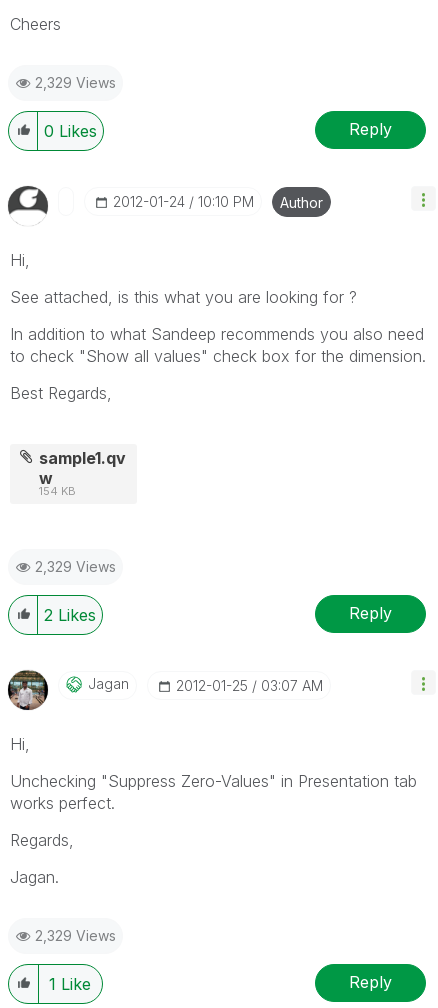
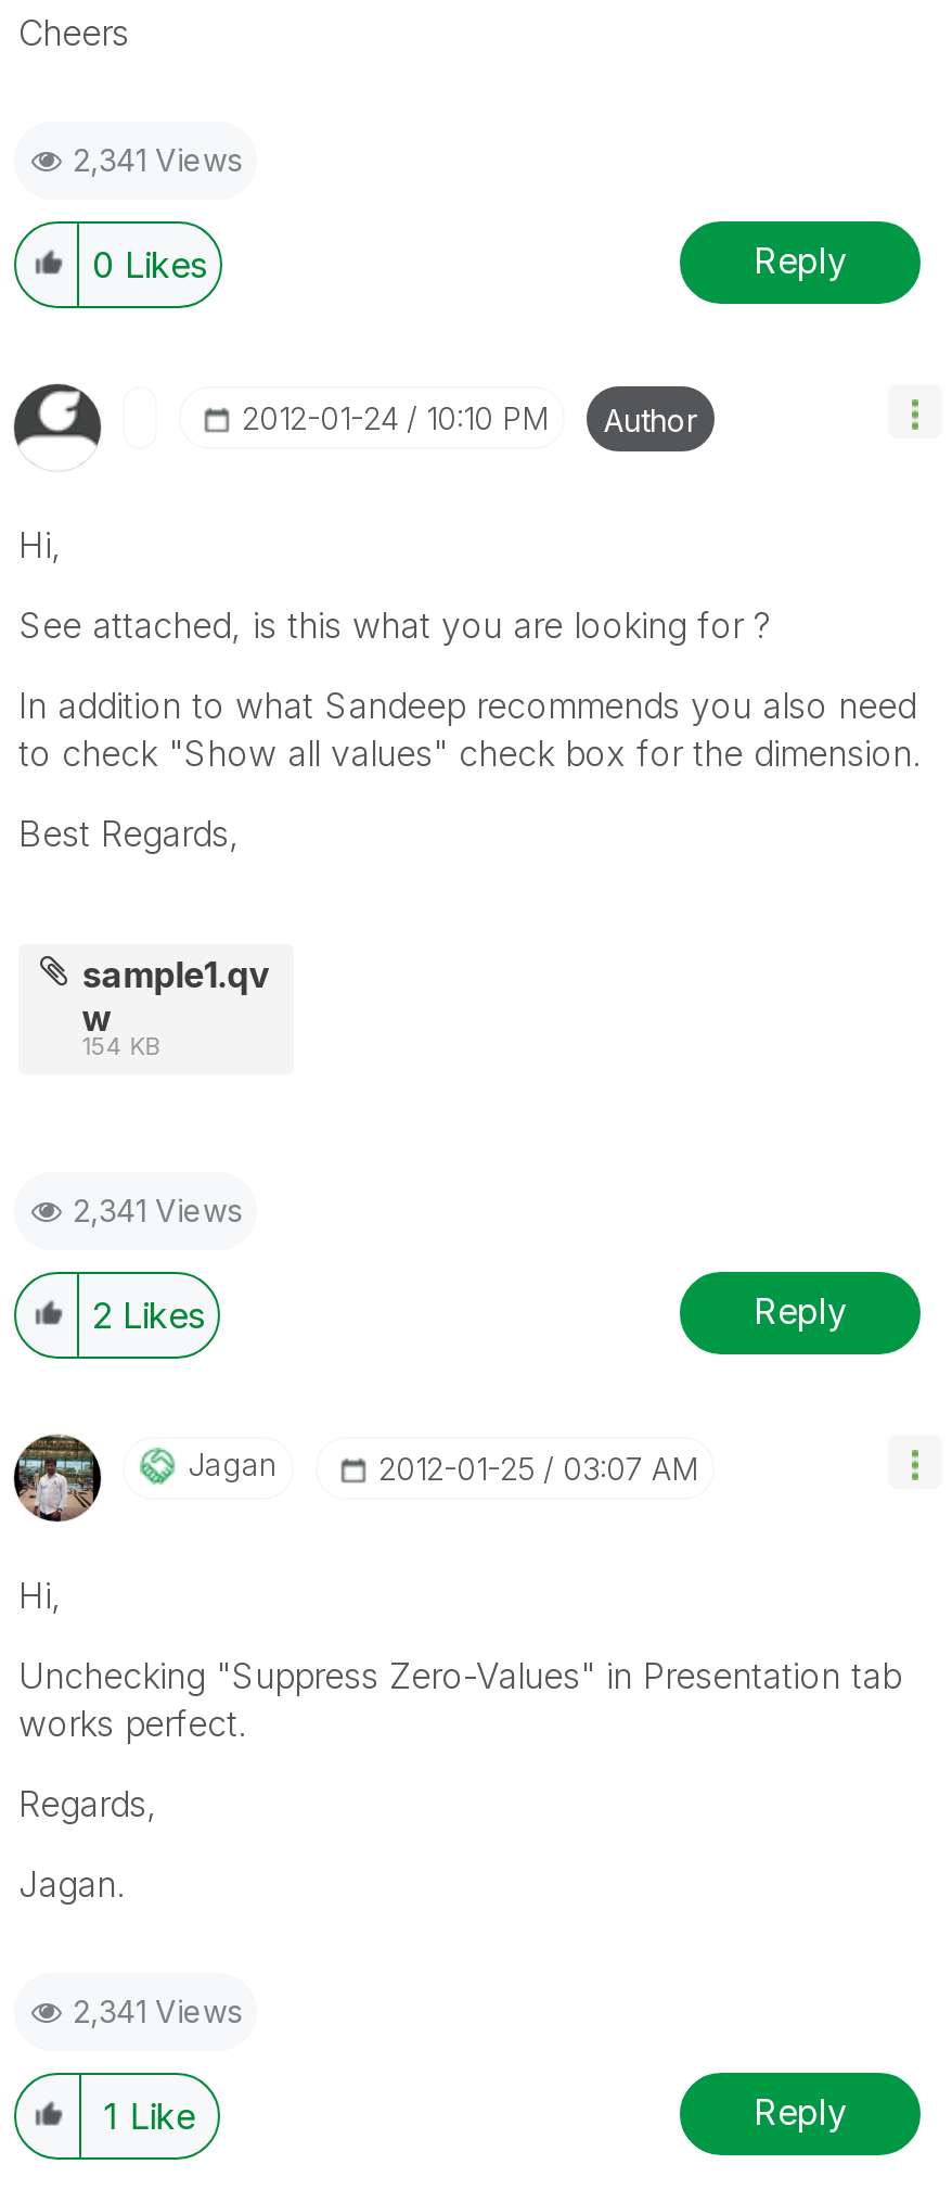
[35,73,116,90] 2,329 Views -> [73,140,242,177] 2,341 Views
[35,557,116,574] 2,329 Views -> [73,1191,242,1227] 2,341 Views
[35,926,116,943] 2,329 Views -> [73,1991,242,2028] 2,341 Views

